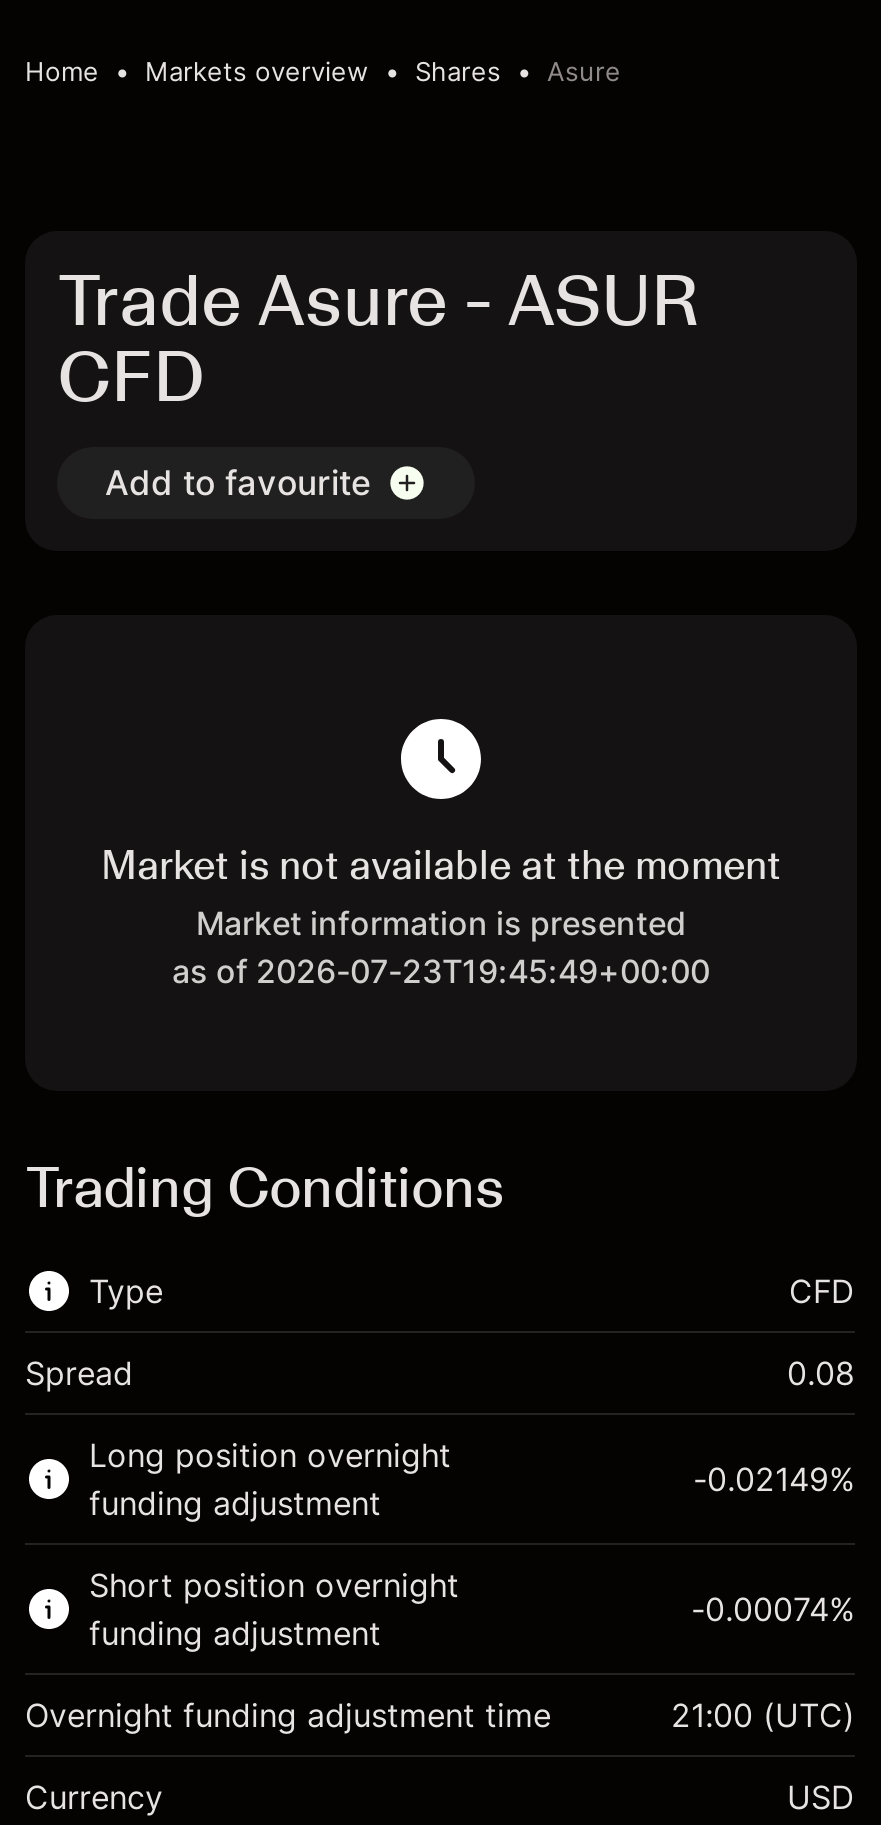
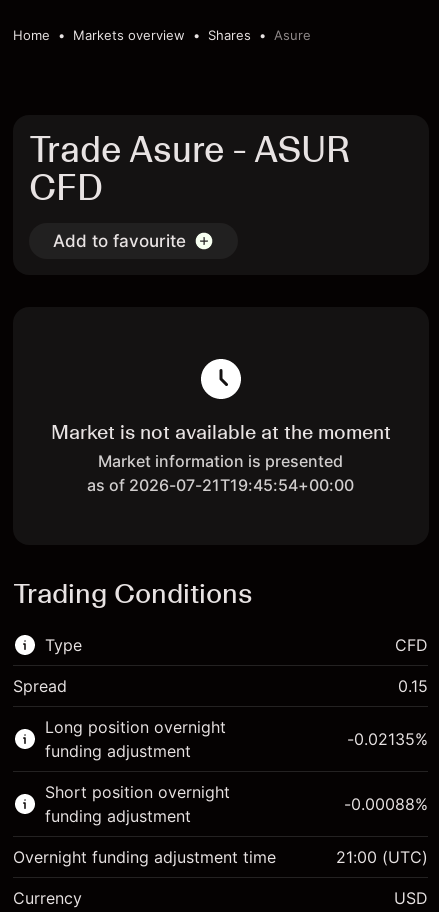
[172,951,710,991] as of 2026-07-23T19:45:49+00:00 -> [87,475,354,495] as of 2026-07-21T19:45:54+00:00
[787,1353,855,1393] 0.08 -> [398,676,428,696] 0.15
[693,1459,855,1499] -0.02149% -> [347,729,428,749] -0.02135%
[691,1589,855,1629] -0.00074% -> [344,794,428,814] -0.00088%

